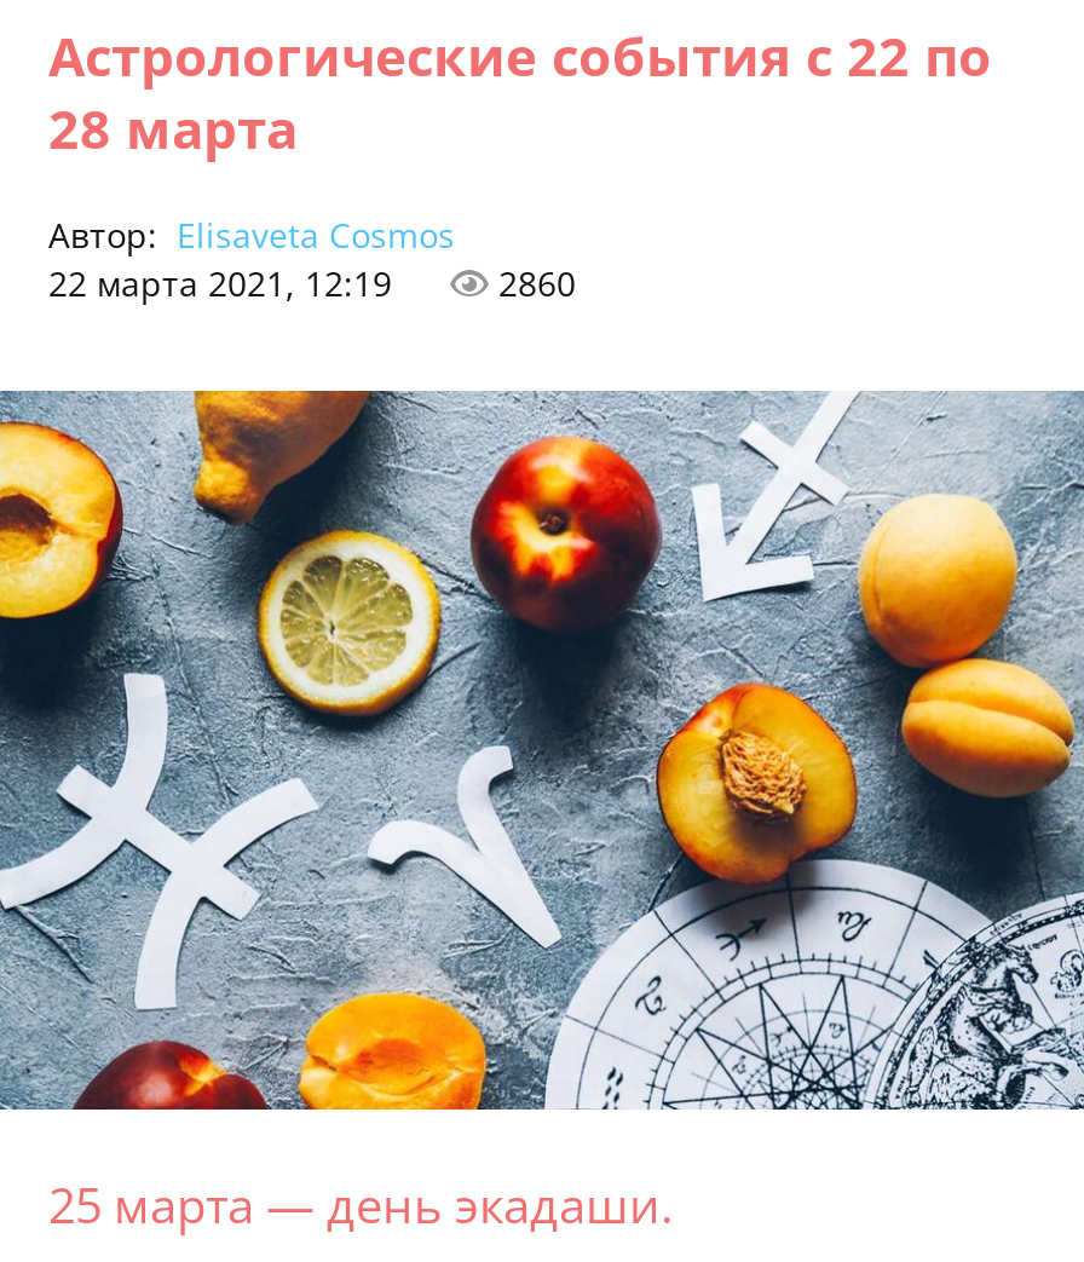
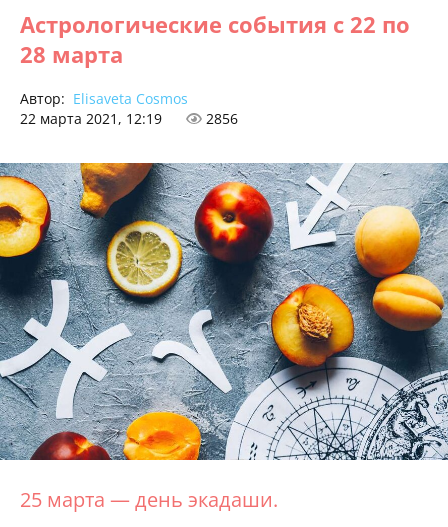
[498,260,576,306] 2860 -> [206,109,238,128] 2856

